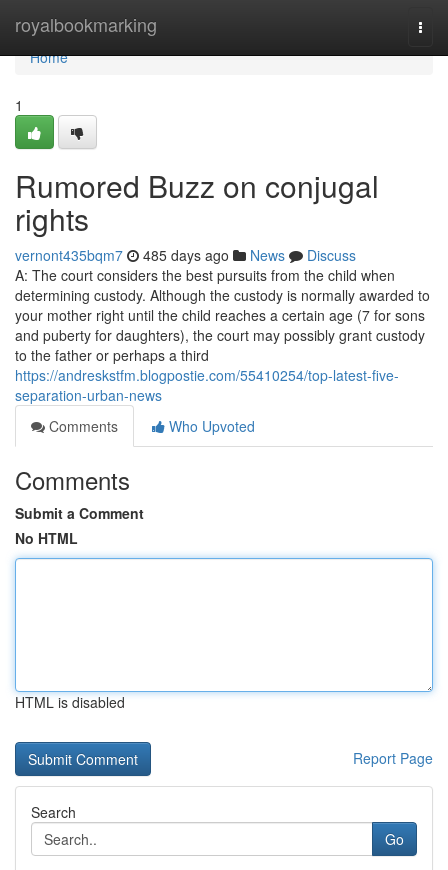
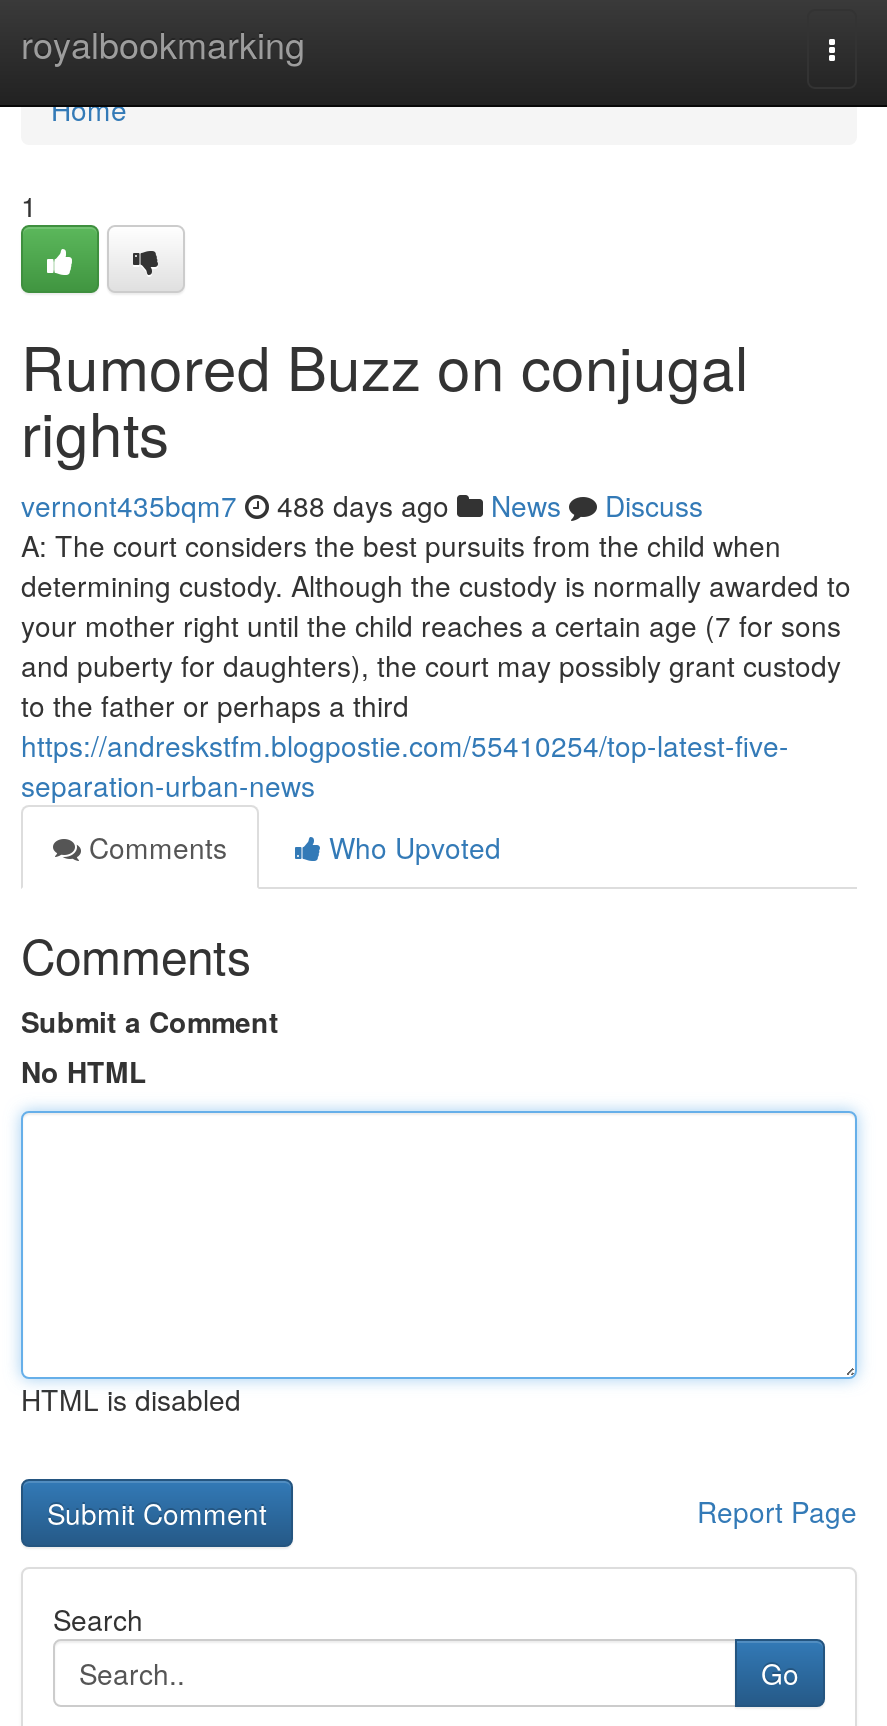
[15,245,356,265] vernont435bqm7 485 days ago News Discuss -> [21,485,703,525] vernont435bqm7 488 days ago News Discuss

